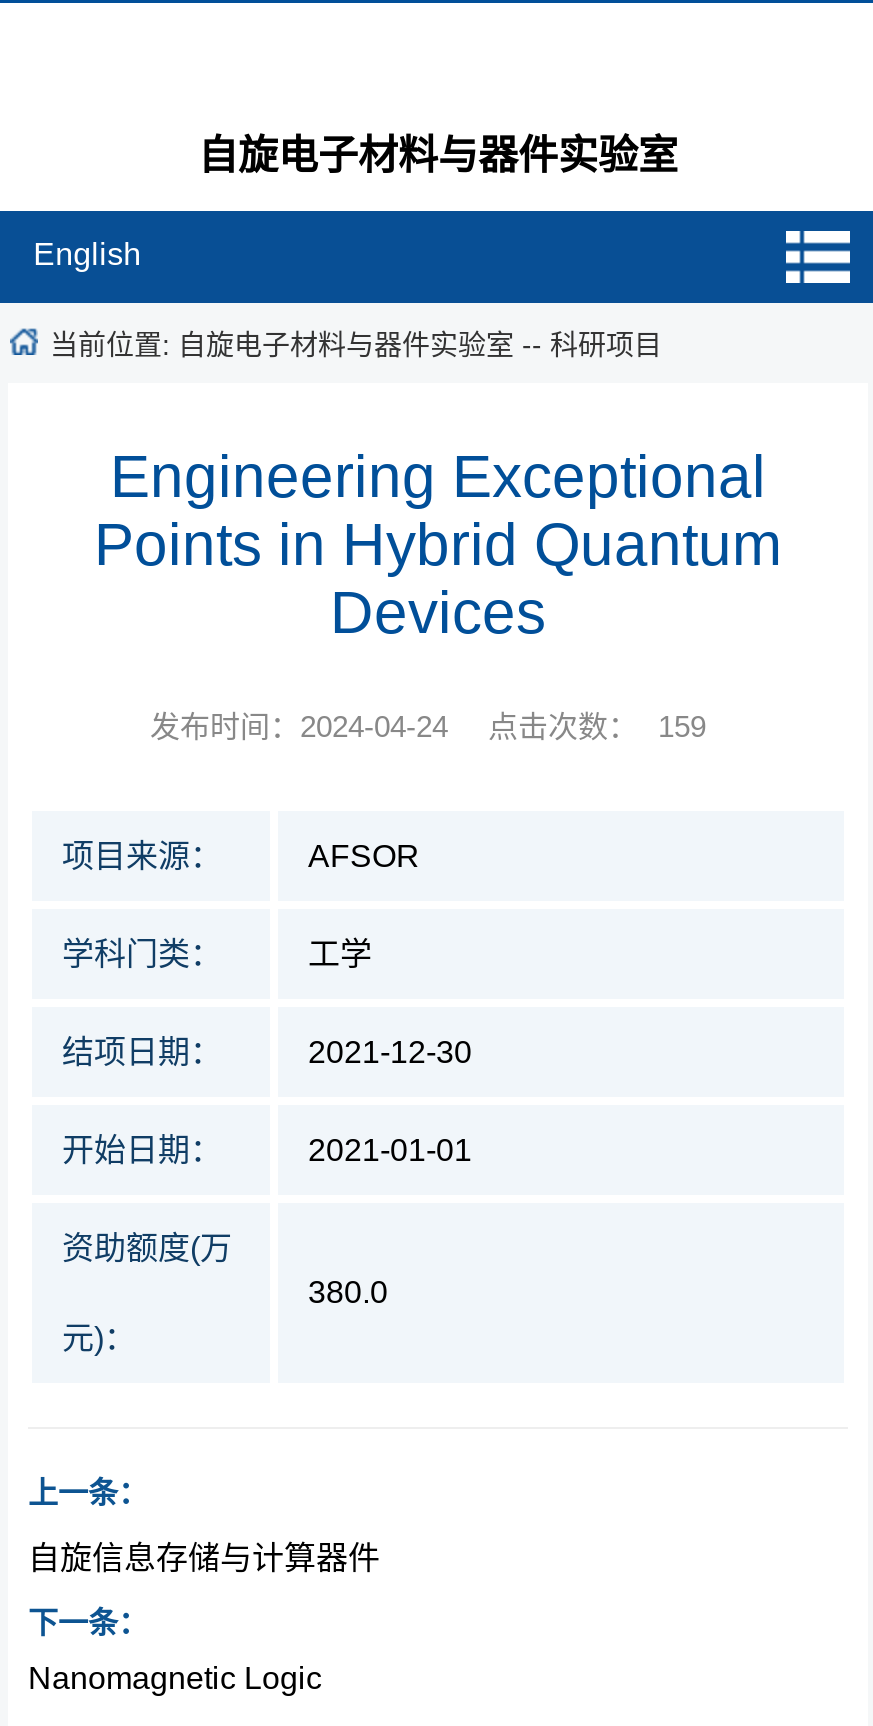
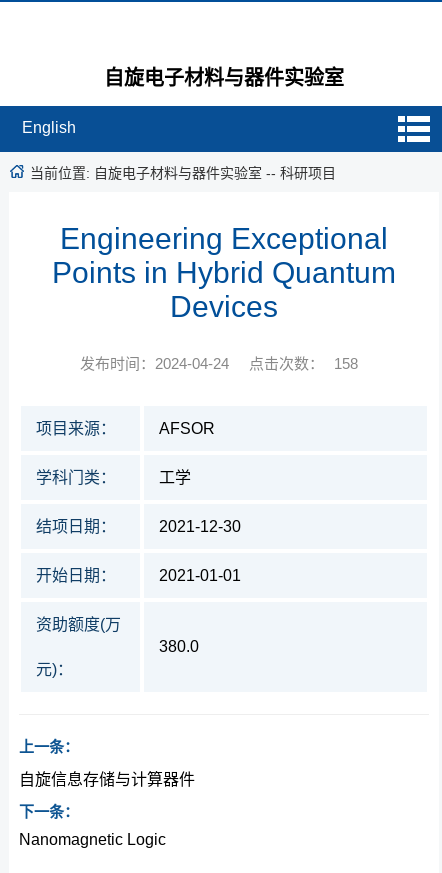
[150,710,706,744] 发布时间：2024-04-24 点击次数： 159 -> [80,355,358,372] 发布时间：2024-04-24 点击次数： 158

